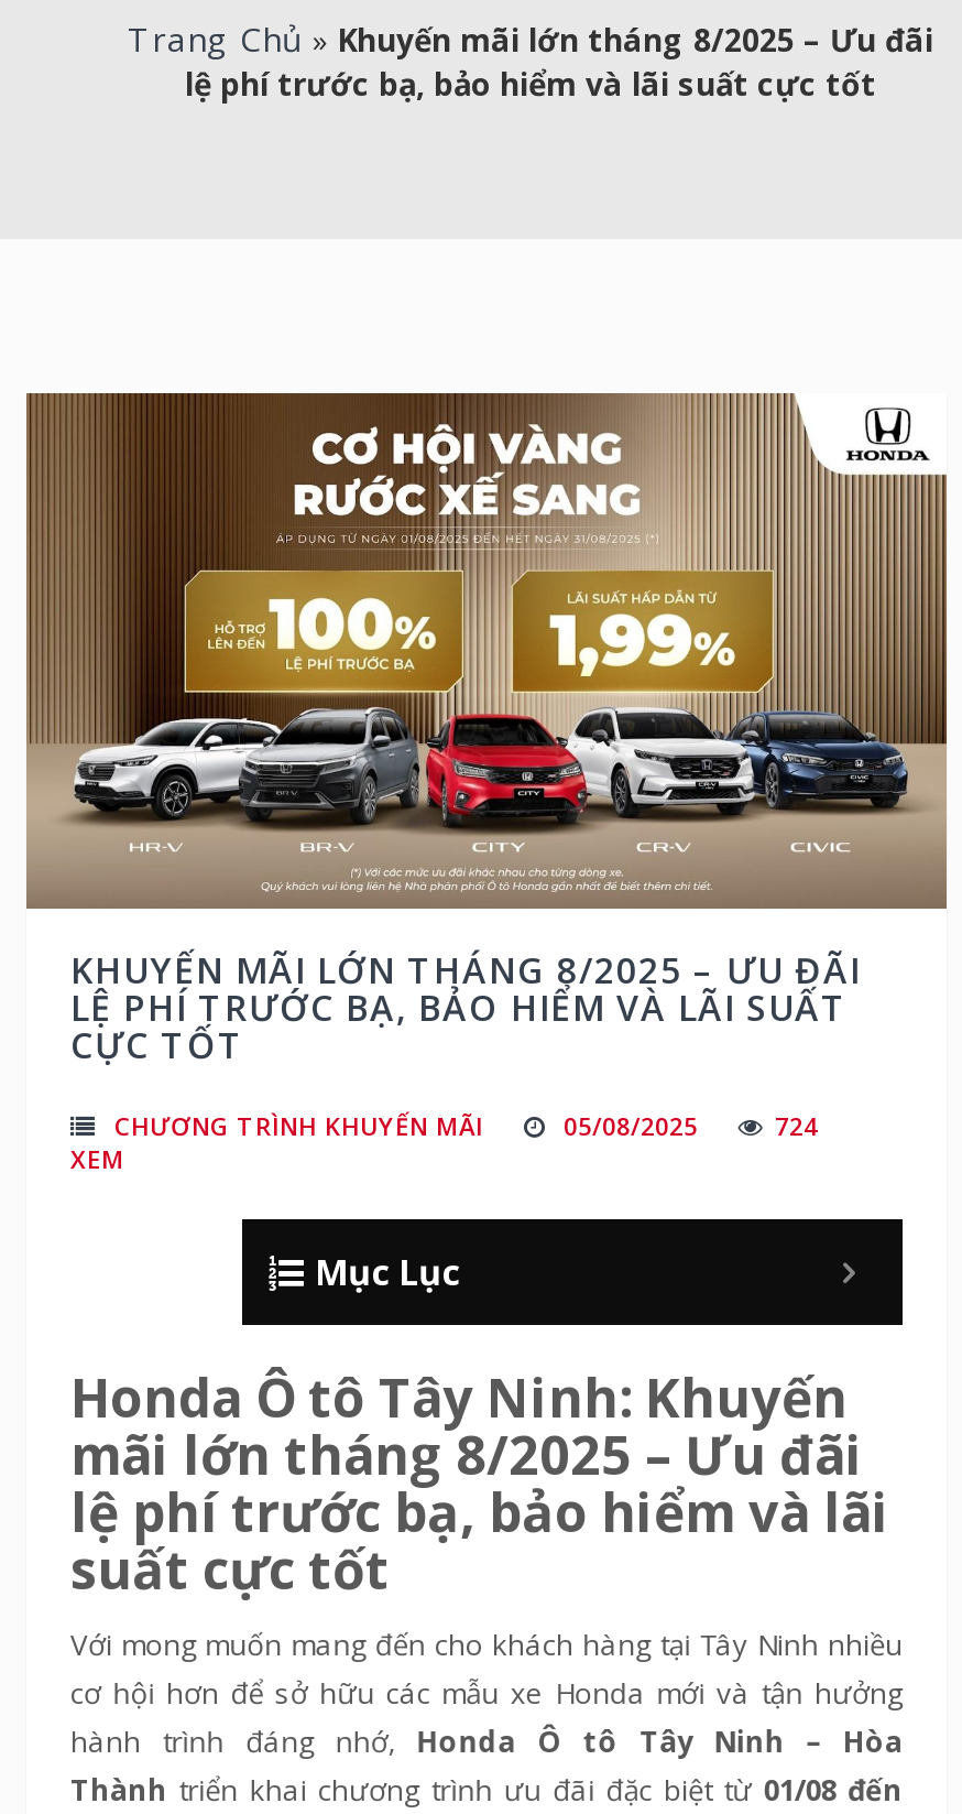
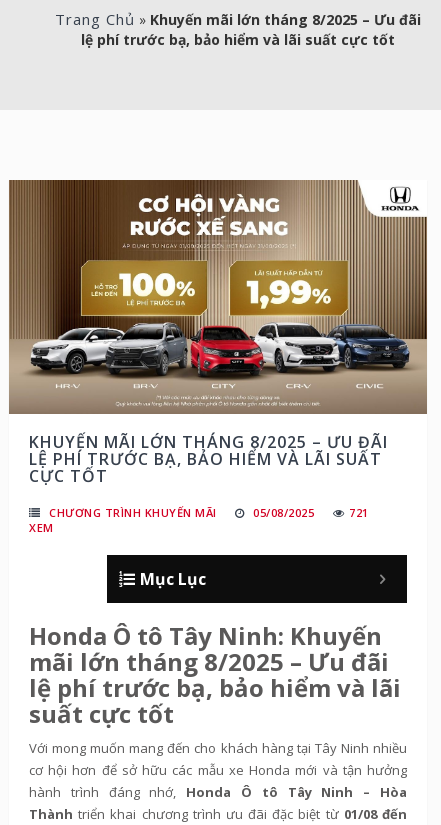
[775,1110,818,1143] 724 -> [349,505,368,520] 721

